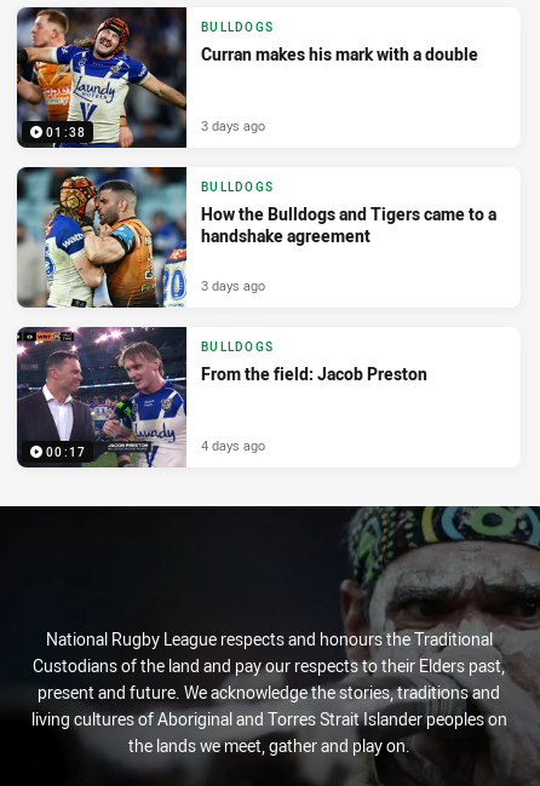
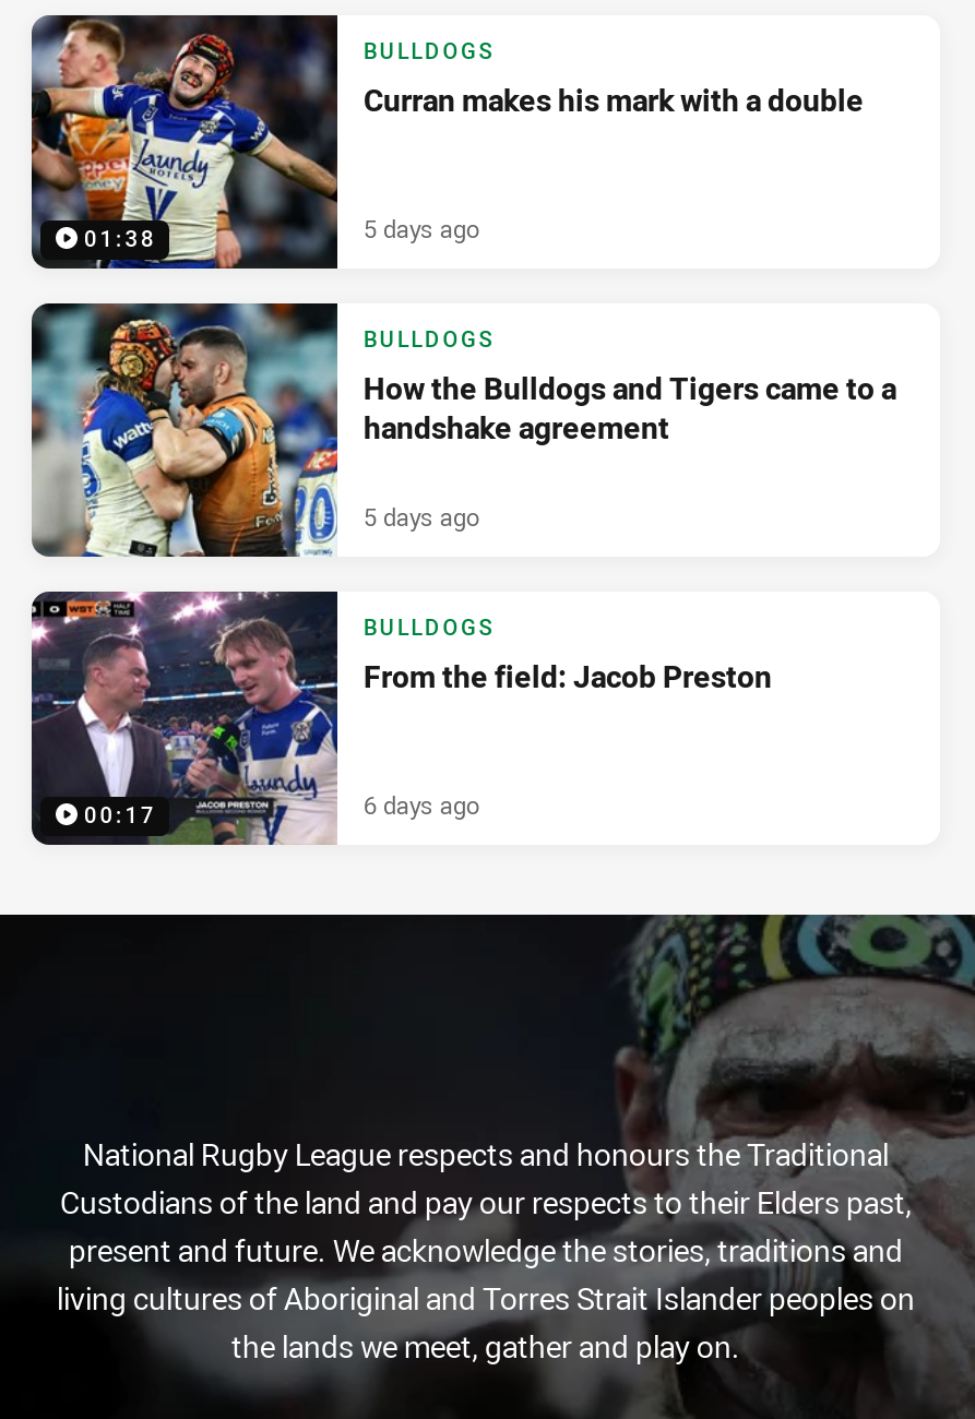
[201,116,265,134] 3 days ago -> [364,211,479,244] 5 days ago
[201,276,265,294] 3 days ago -> [364,499,479,532] 5 days ago
[201,436,265,454] 4 days ago -> [364,788,479,820] 6 days ago

